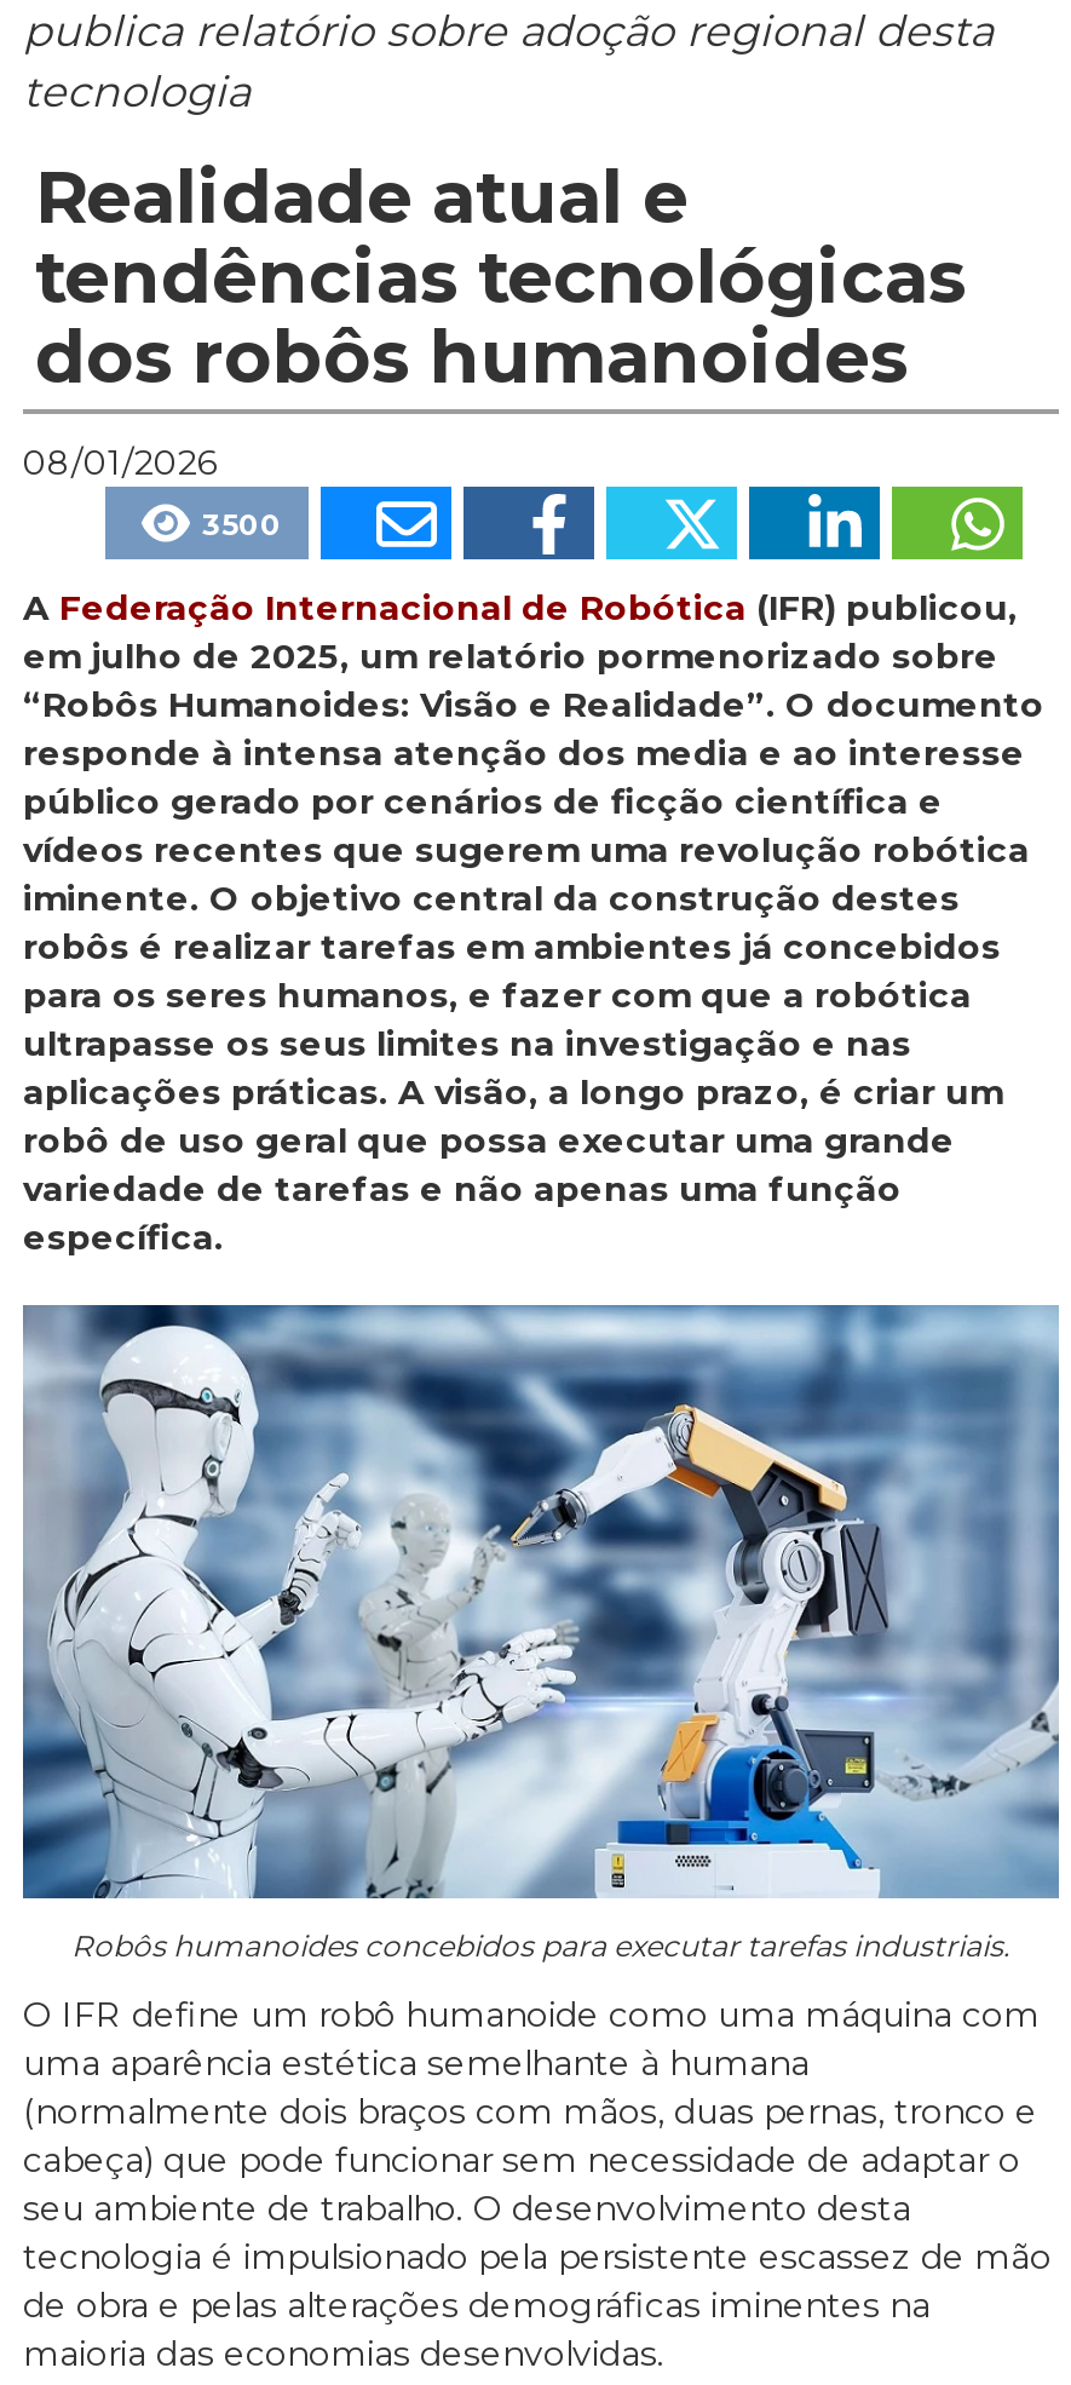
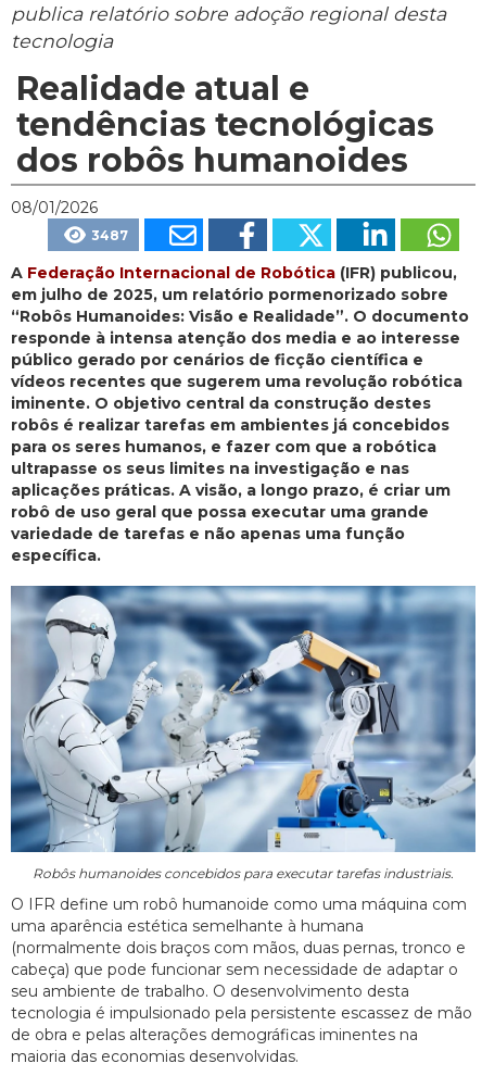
[202,506,282,542] 3500 -> [91,227,128,243] 3487

